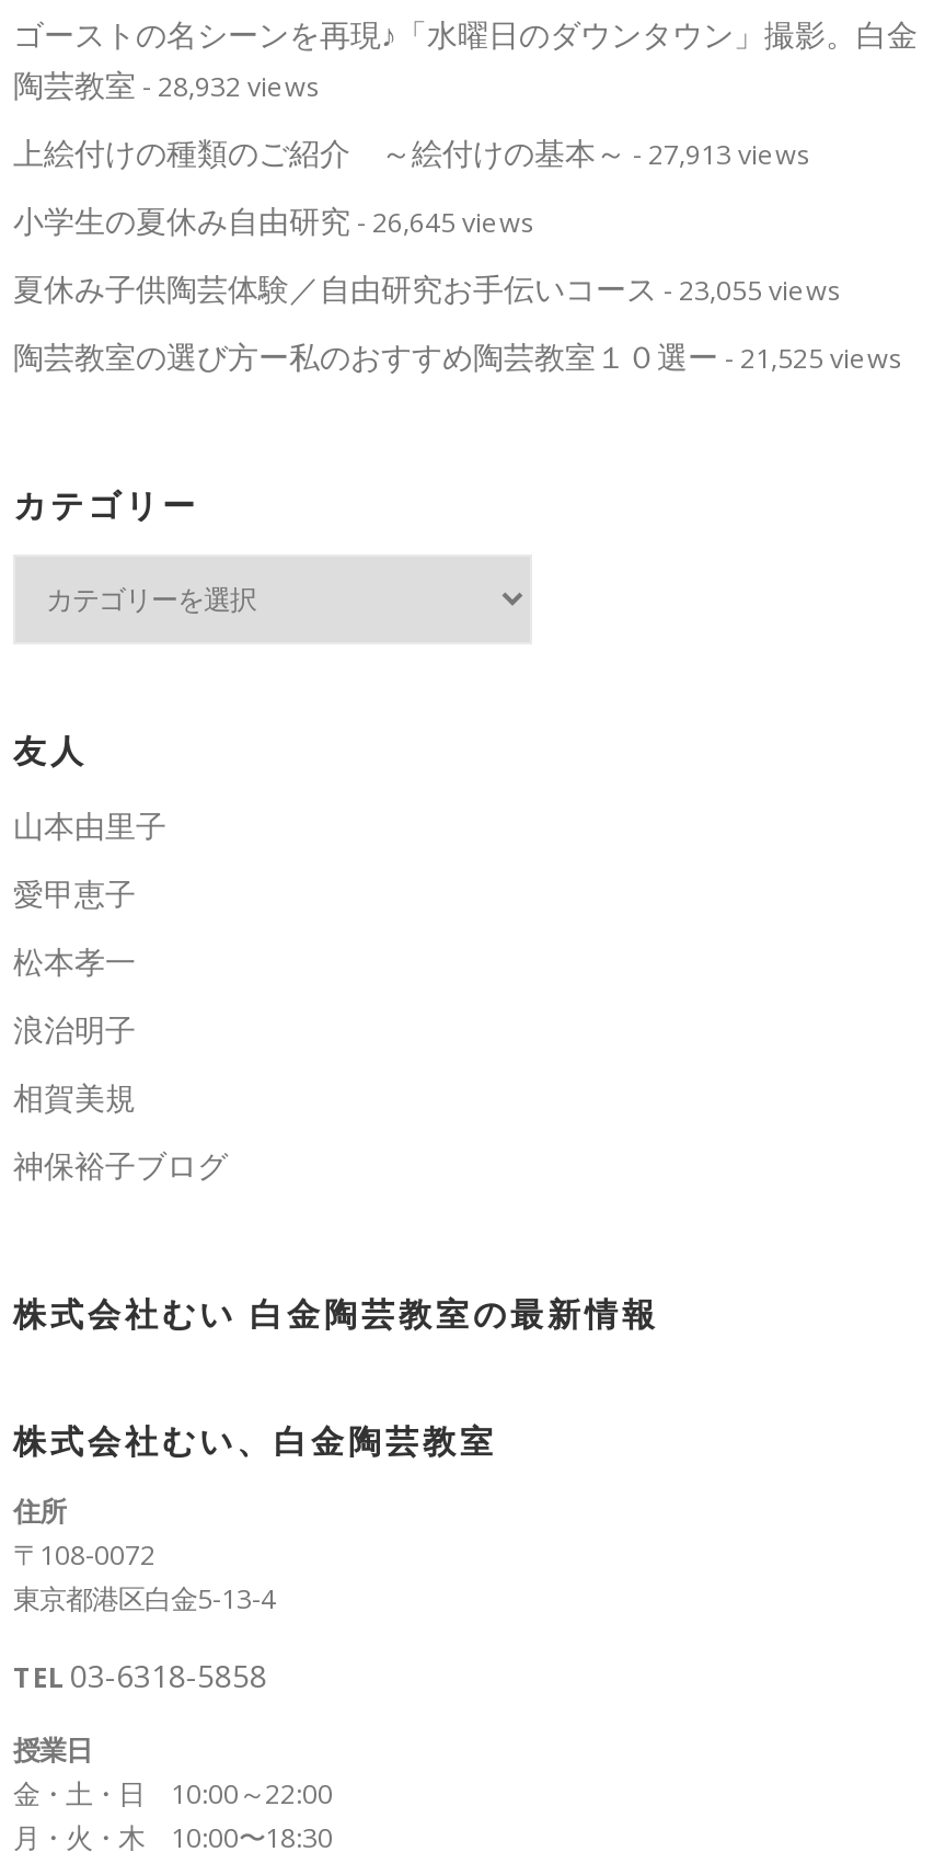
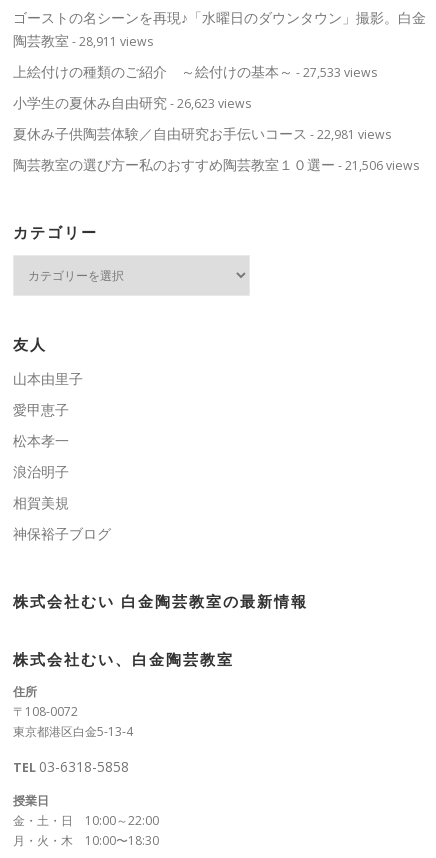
[13,64,320,106] 陶芸教室- 28,932 views -> [13,31,153,50] 陶芸教室- 28,911 views
[13,132,810,174] 上絵付けの種類のご紹介 ～絵付けの基本～- 27,913 views -> [13,62,377,81] 上絵付けの種類のご紹介 ～絵付けの基本～- 27,533 views
[13,200,534,242] 小学生の夏休み自由研究- 26,645 views -> [13,93,251,112] 小学生の夏休み自由研究- 26,623 views
[13,268,841,309] 夏休み子供陶芸体験／自由研究お手伝いコース- 23,055 views -> [13,124,391,143] 夏休み子供陶芸体験／自由研究お手伝いコース- 22,981 views
[13,336,902,377] 陶芸教室の選び方ー私のおすすめ陶芸教室１０選ー- 21,525 views -> [13,155,419,174] 陶芸教室の選び方ー私のおすすめ陶芸教室１０選ー- 21,506 views

